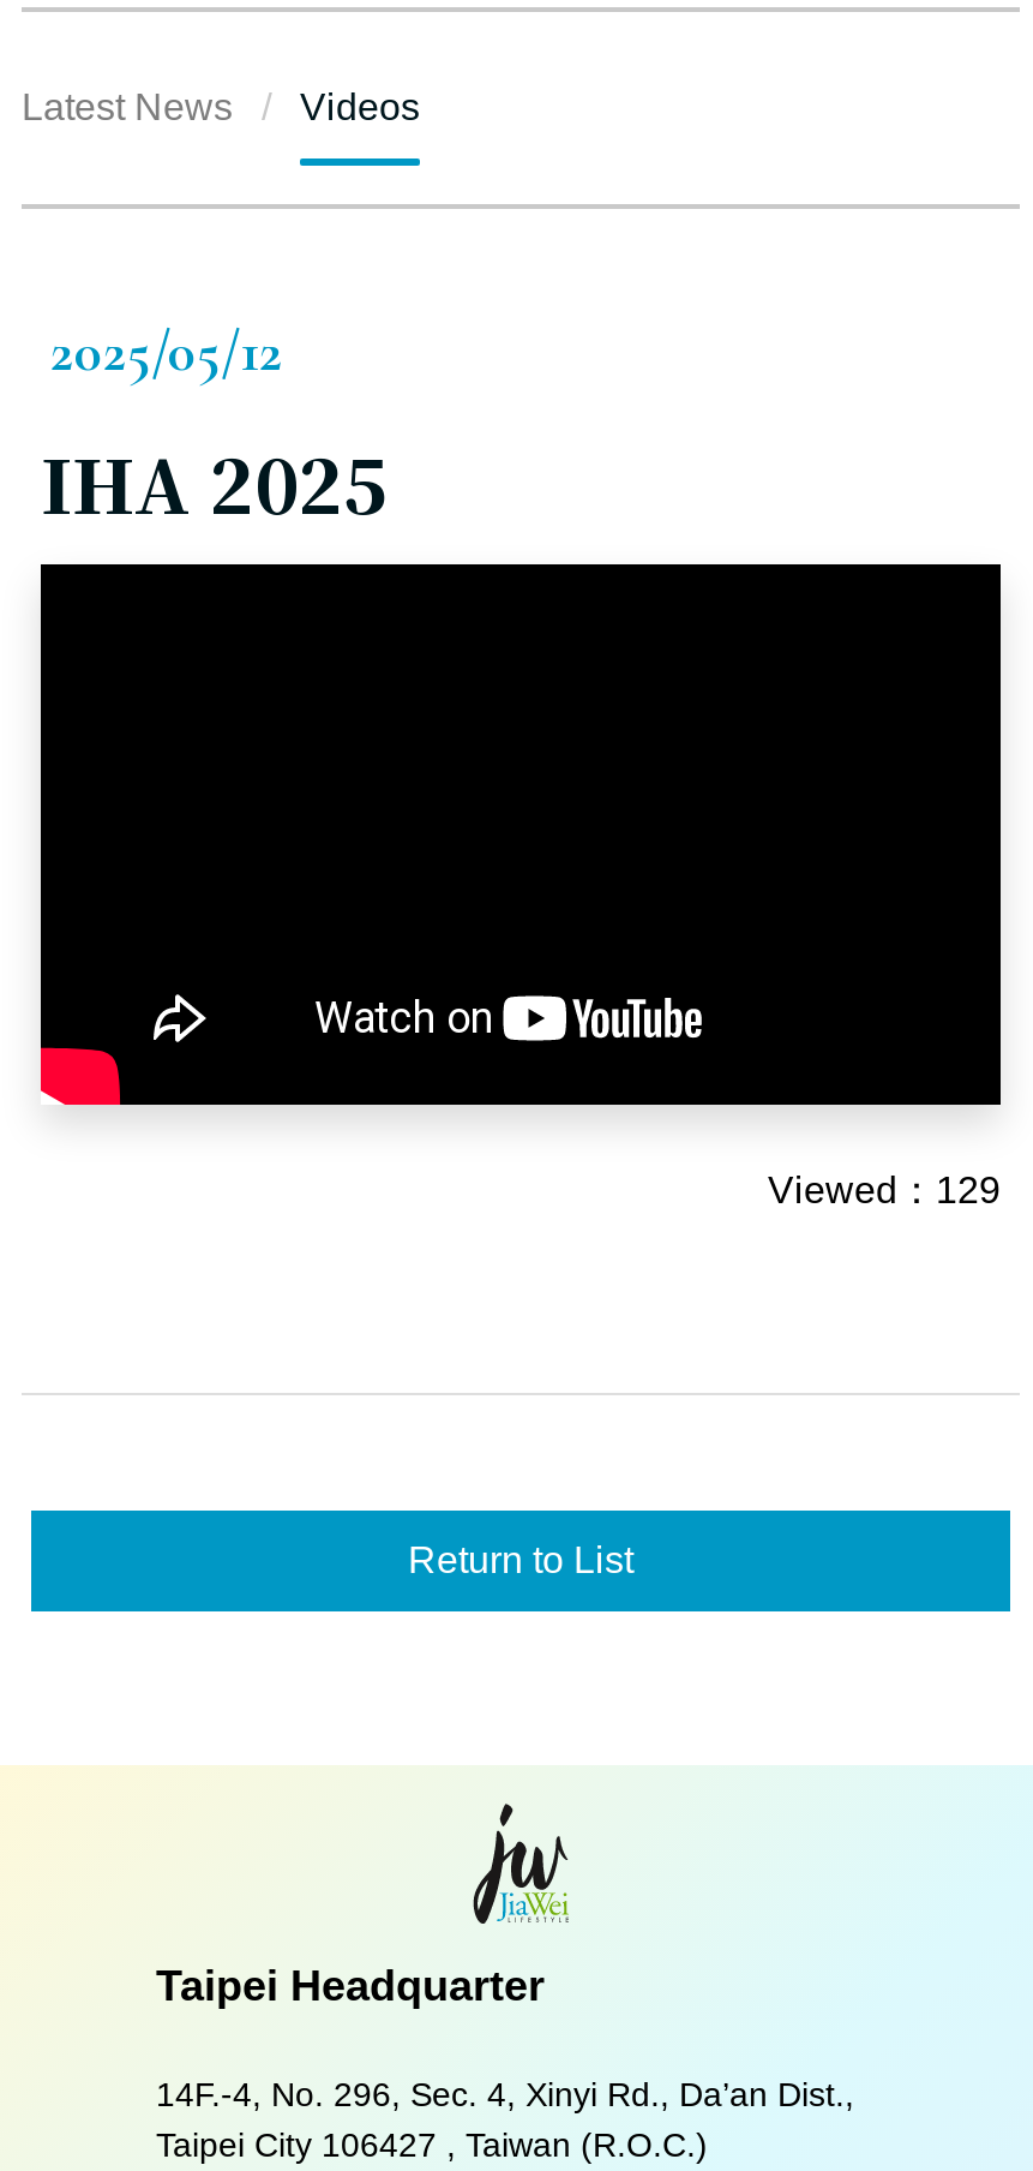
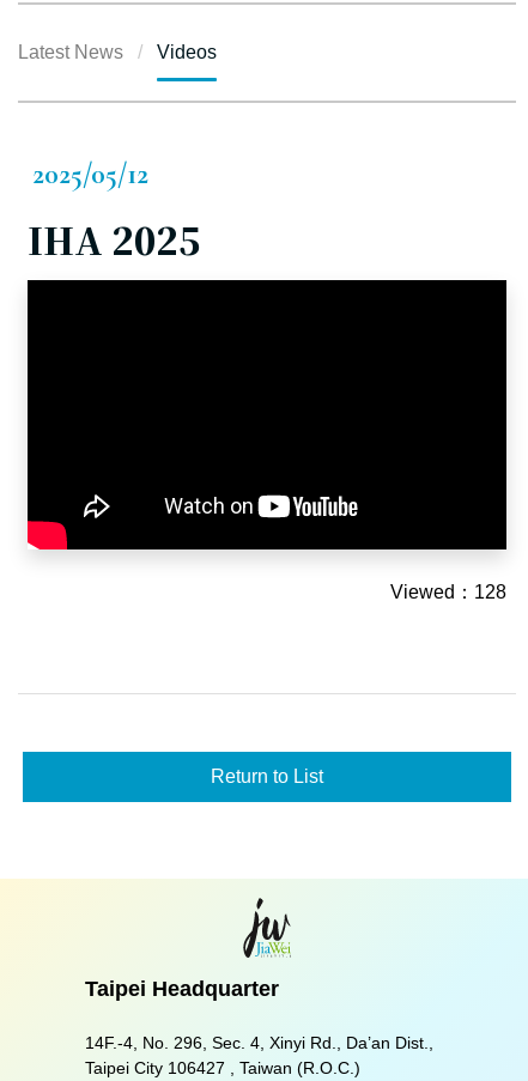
[768,1170,1001,1210] Viewed：129 -> [390,582,506,602] Viewed：128

